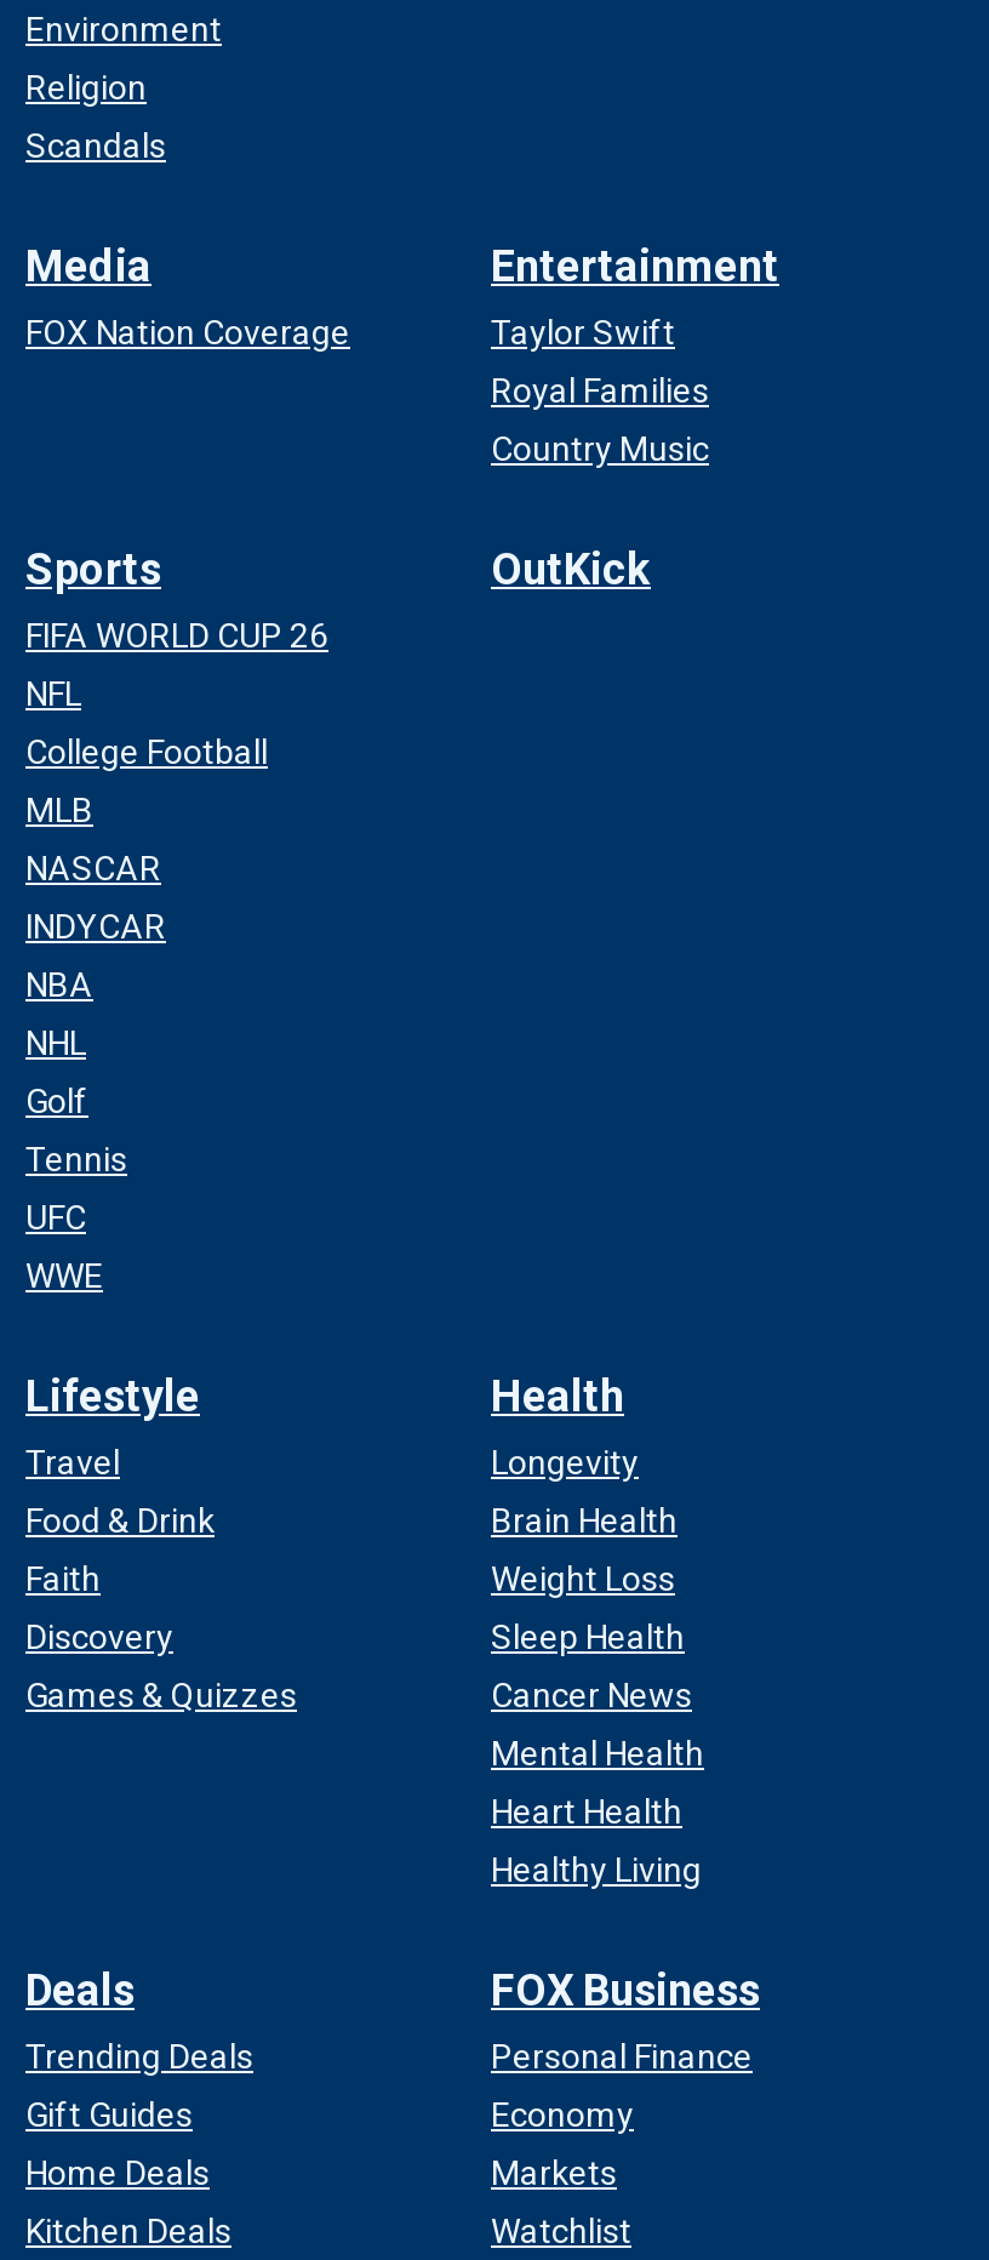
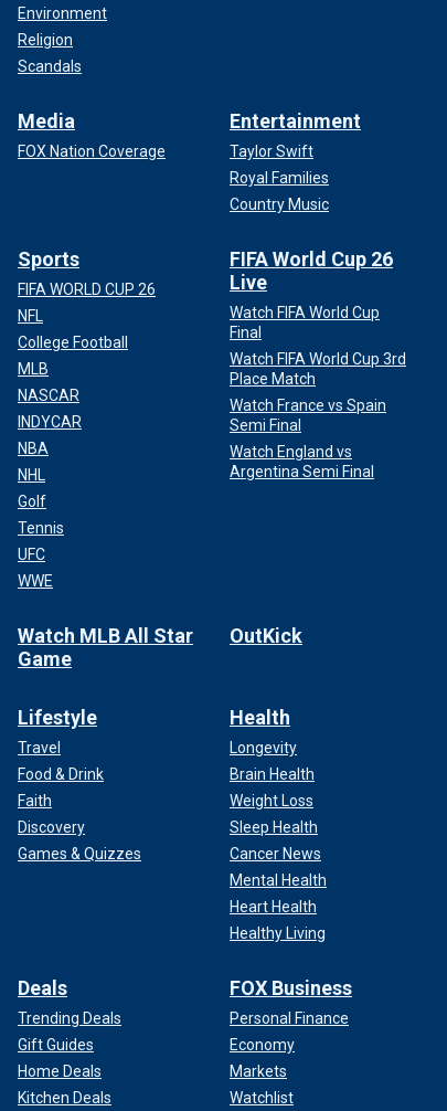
moved [491,543,651,594] -> [230,624,302,647]: OutKick
none -> [18,624,193,670] Watch MLB All Star | Game
none -> [230,247,406,480] FIFA World Cup 26 | Live | Watch FIFA World Cup | Final | Watch FIFA World Cup 3rd | Place Match | Watch France vs Spain | Semi Final | Watch England vs | Argentina Semi Final

